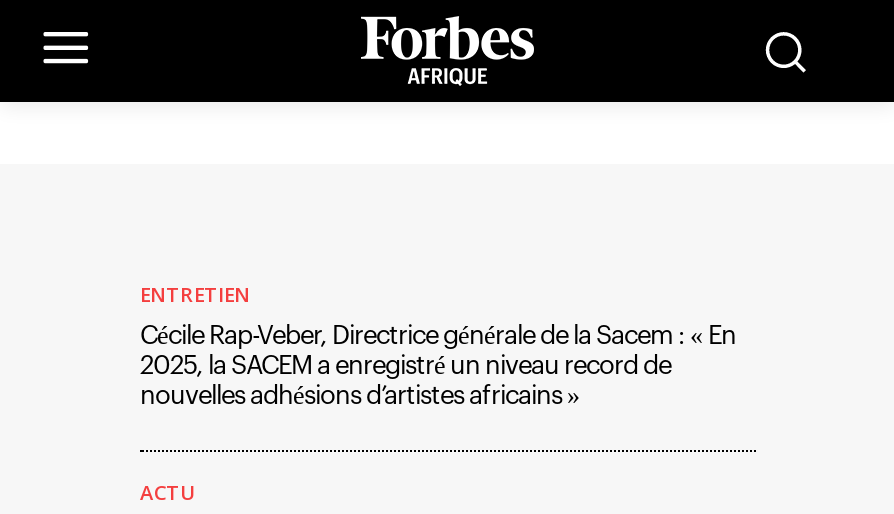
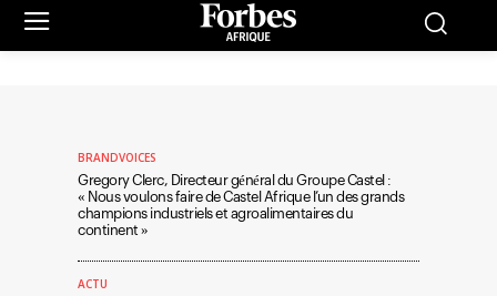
[140,279,250,307] ENTRETIEN -> [78,149,156,165] BRANDVOICES
[140,321,736,407] Cécile Rap-Veber, Directrice générale de la Sacem : « En | 2025, la SACEM a enregistré un niveau record de | nouvelles adhésions d’artistes africains » -> [78,173,404,237] Gregory Clerc, Directeur général du Groupe Castel : | « Nous voulons faire de Castel Afrique l’un des grands | champions industriels et agroalimentaires du | continent »

